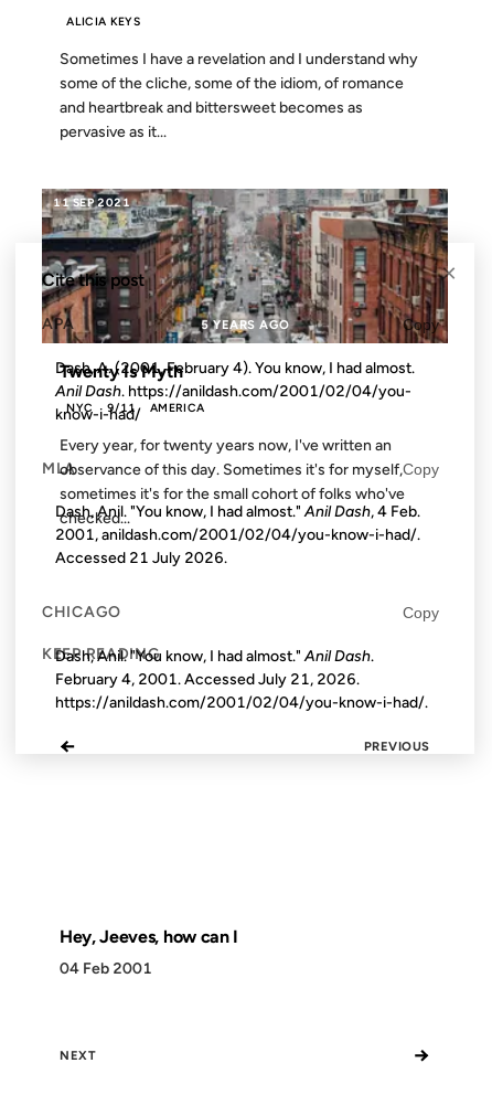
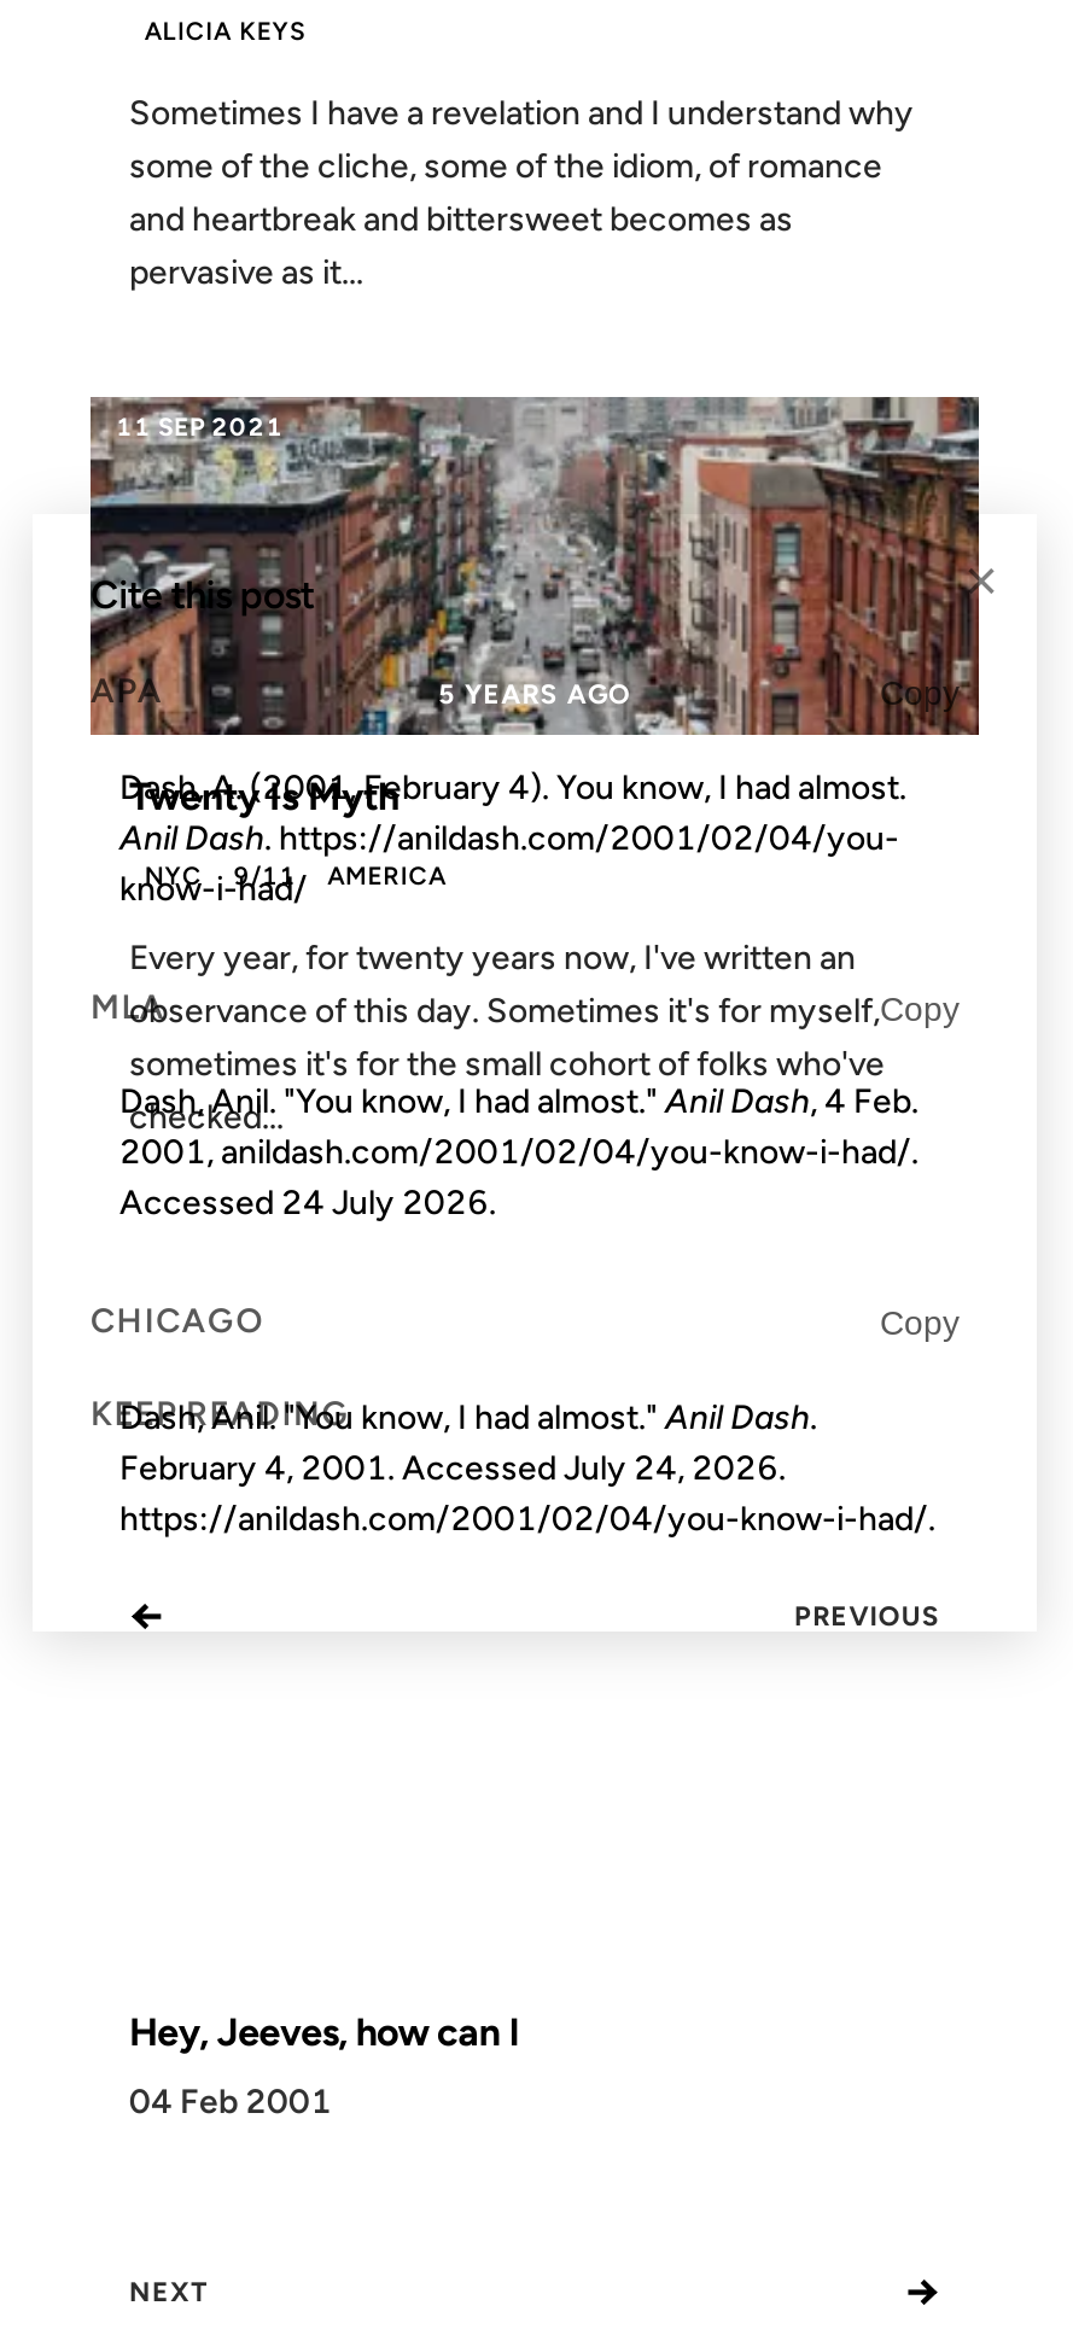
[55,548,227,567] Accessed 21 July 2026. -> [119,1183,496,1224] Accessed 24 July 2026.
[55,669,360,688] February 4, 2001. Accessed July 21, 2026. -> [119,1448,786,1489] February 4, 2001. Accessed July 24, 2026.

